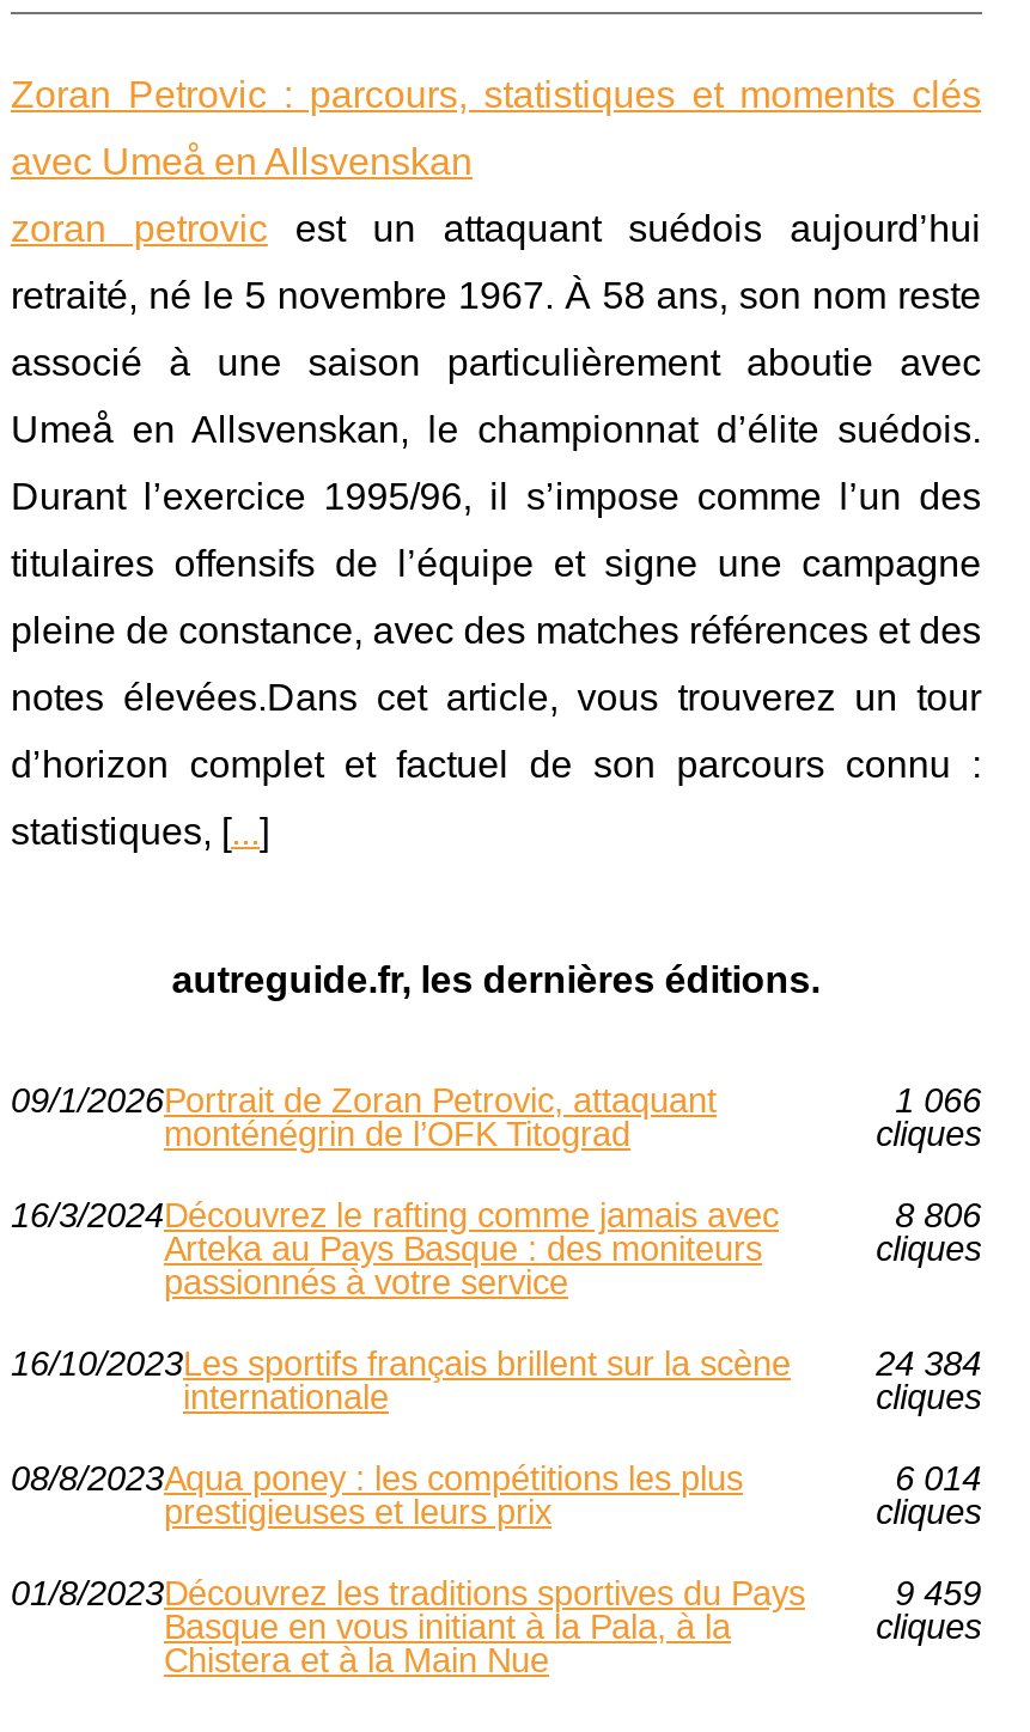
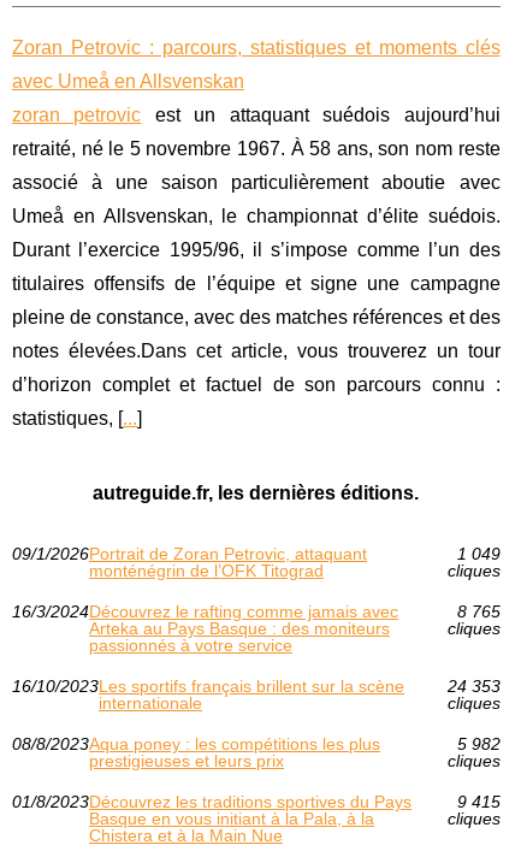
[895,1081,981,1120] 1 066 -> [457,544,500,563] 1 049
[895,1196,981,1234] 8 806 -> [457,602,500,621] 8 765
[876,1344,981,1383] 24 384 -> [447,676,500,696] 24 353
[895,1459,981,1498] 6 014 -> [457,734,500,753] 5 982
[895,1574,981,1612] 9 459 -> [457,792,500,811] 9 415

